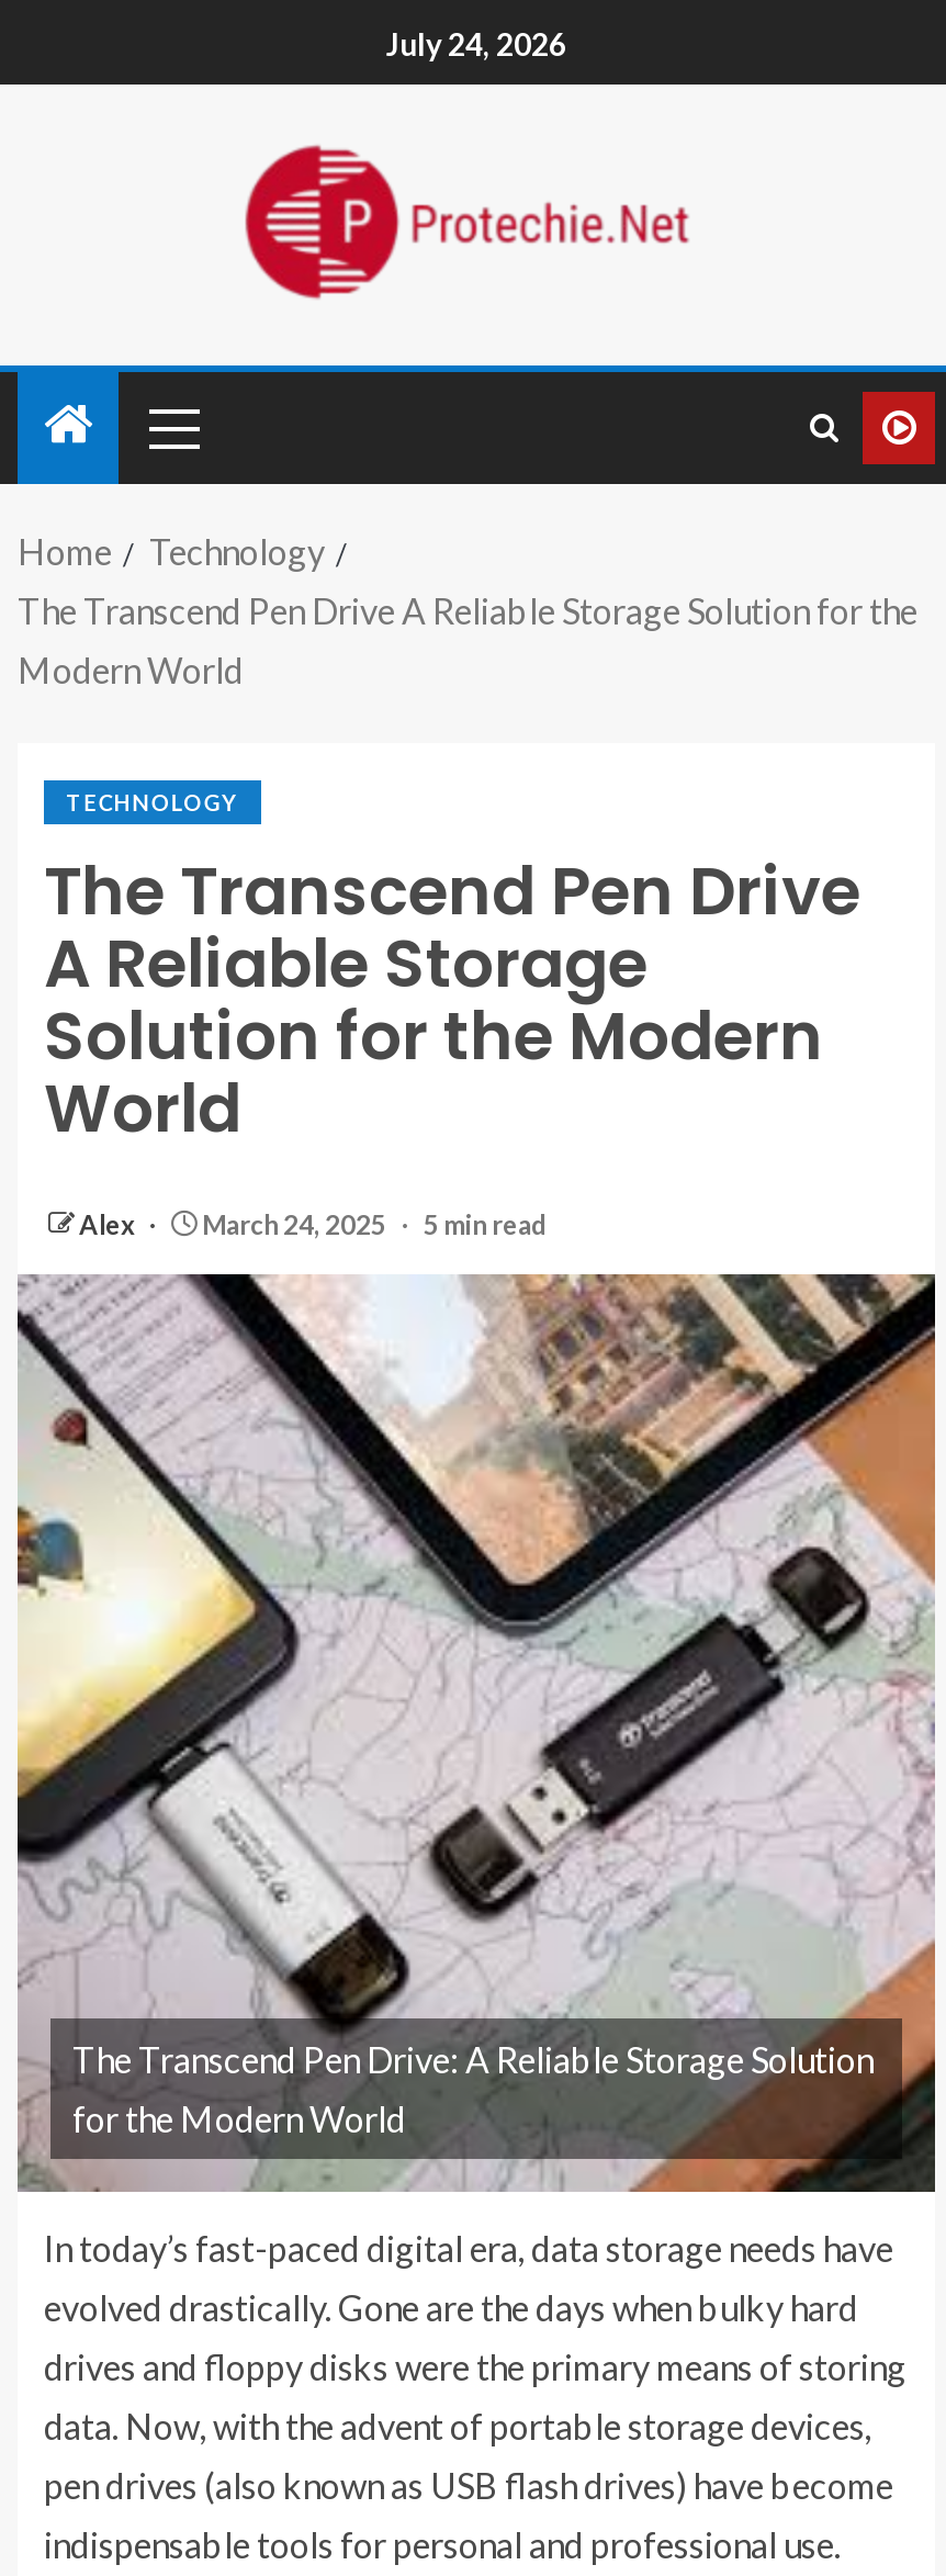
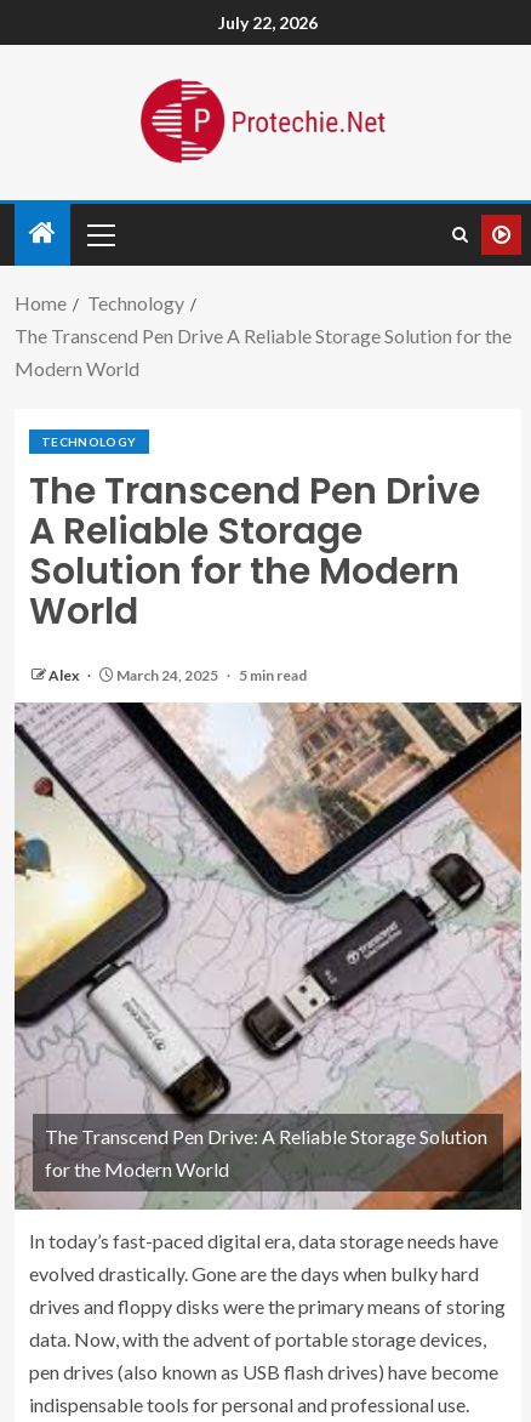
[386,25,566,63] July 24, 2026 -> [218,12,318,33] July 22, 2026

